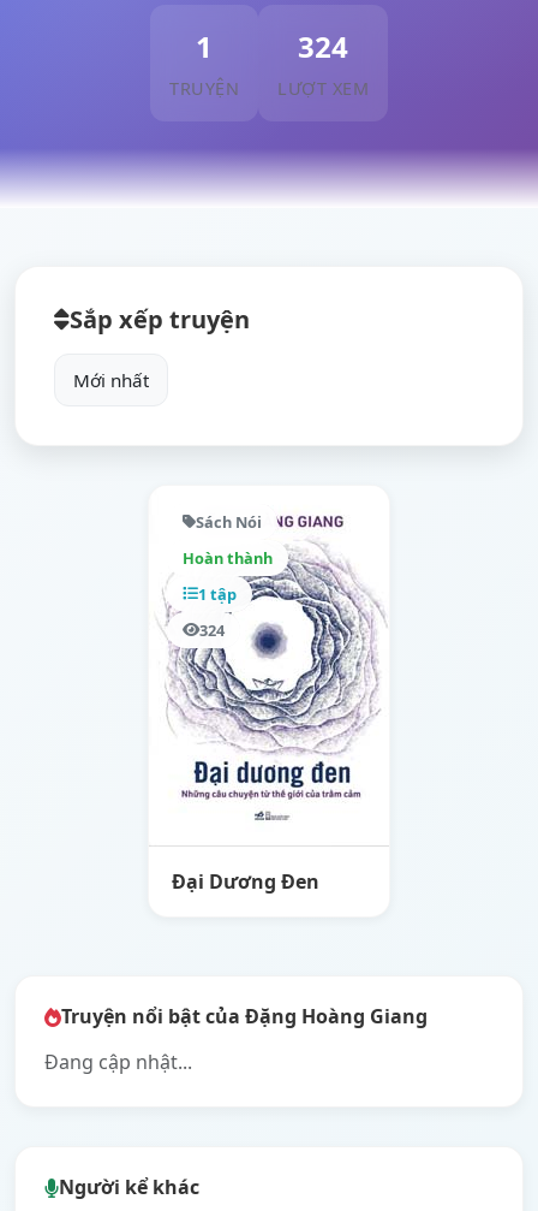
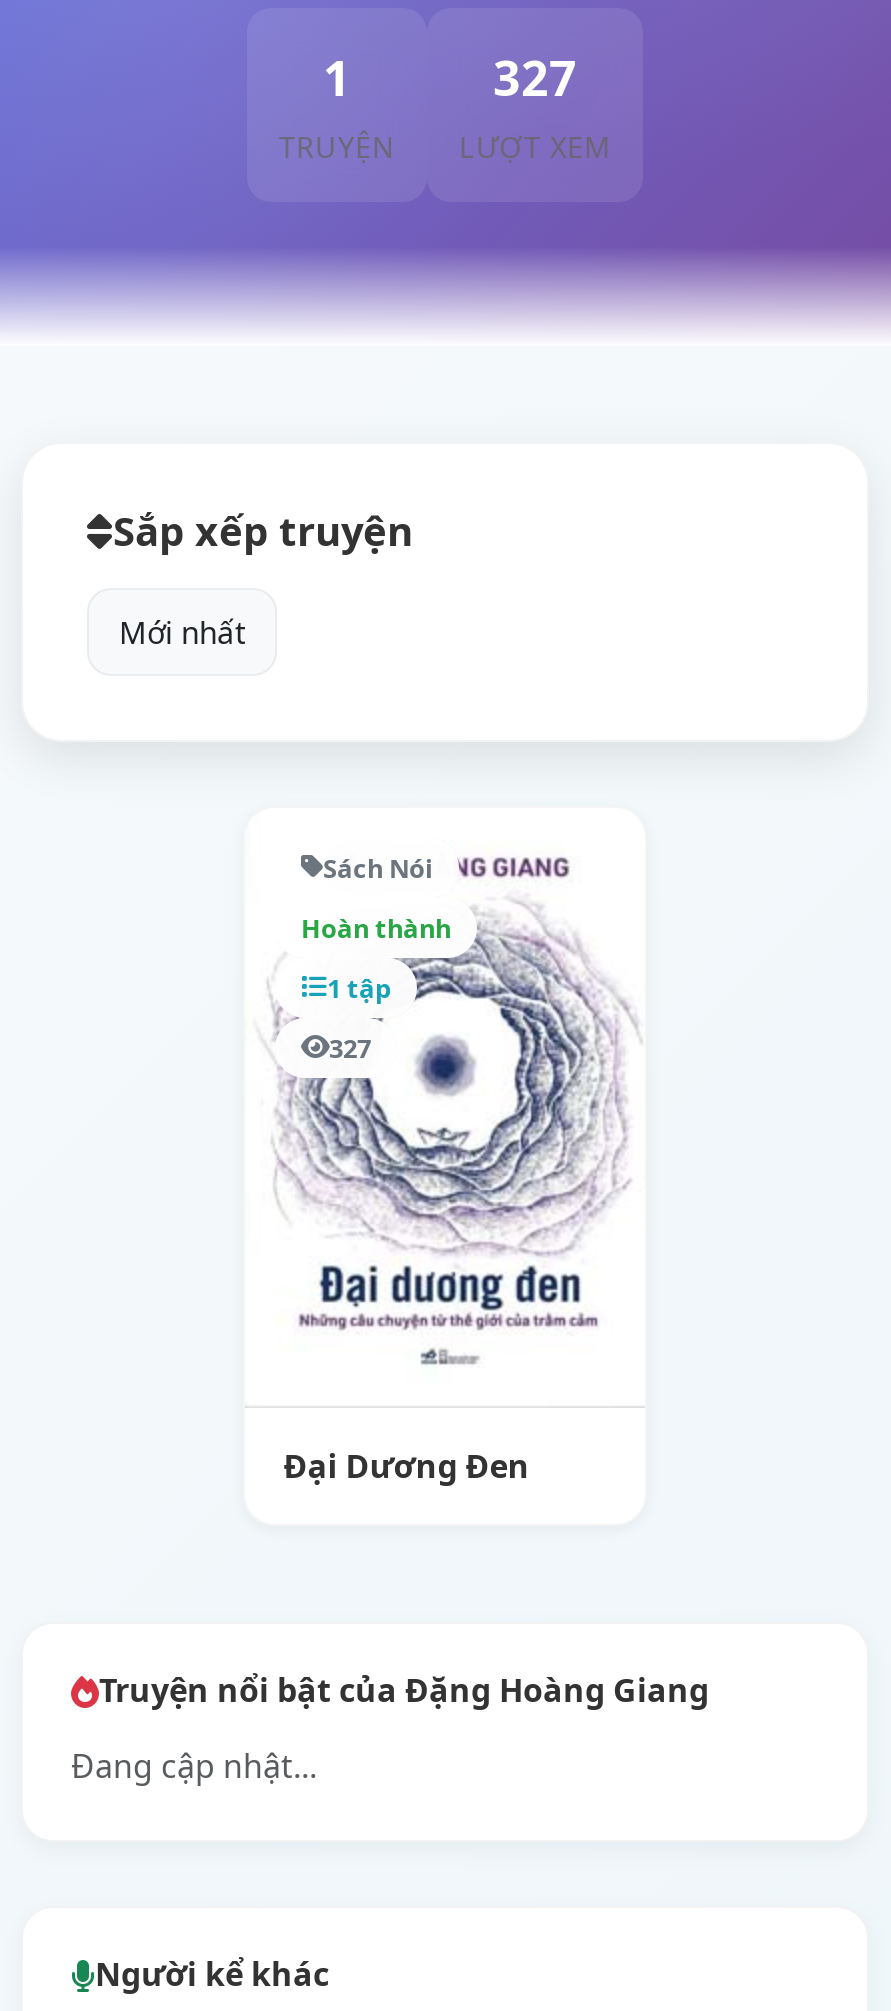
[298,26,348,66] 324 -> [493,44,577,110] 327
[199,619,225,641] 324 -> [329,1030,371,1066] 327

